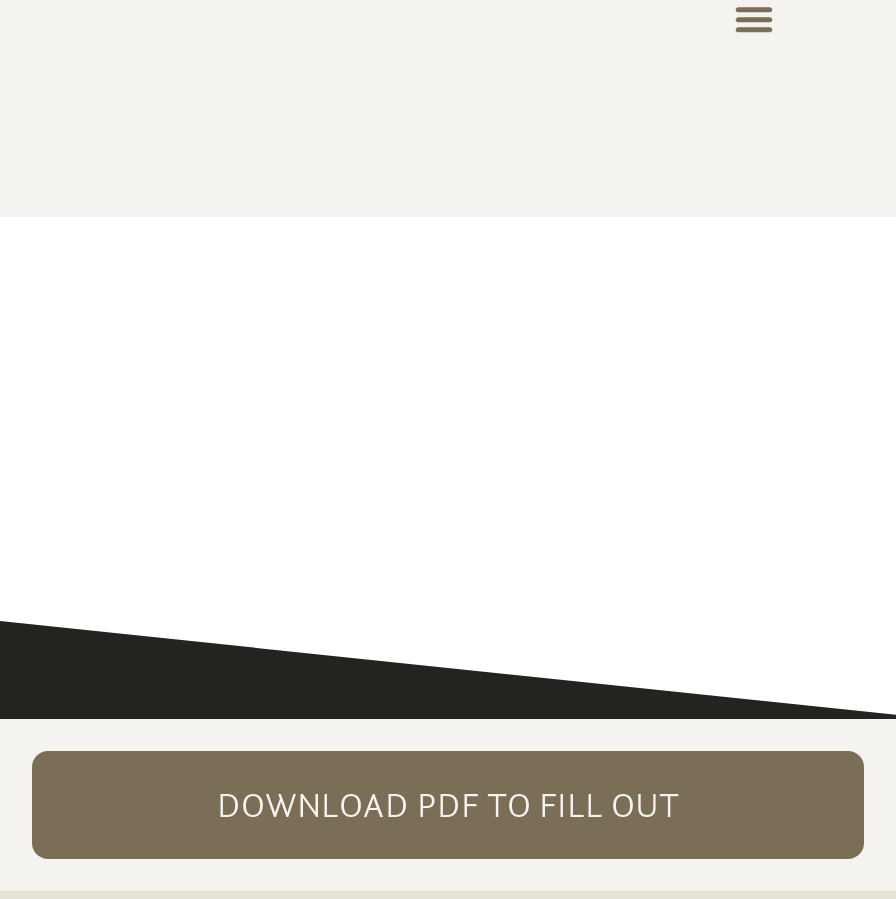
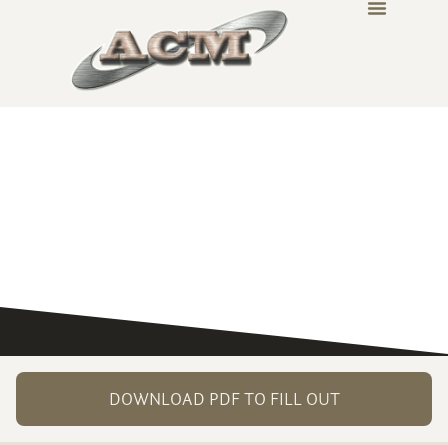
none -> [71,10,288,91] [image]

